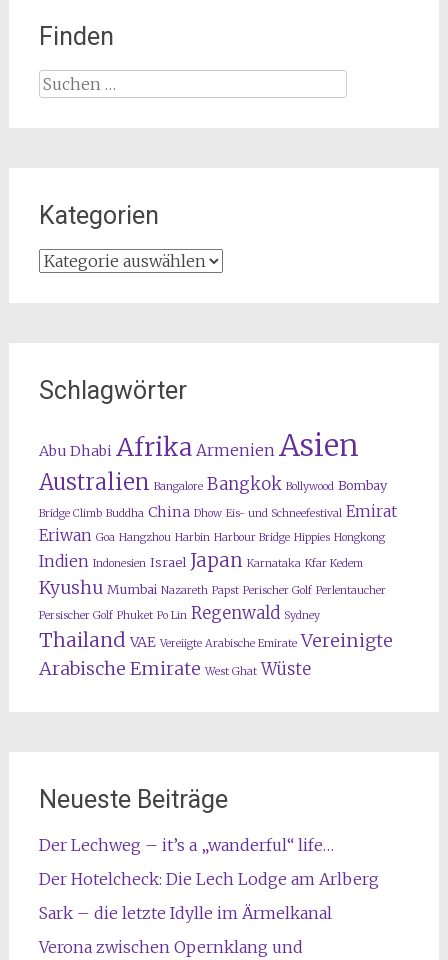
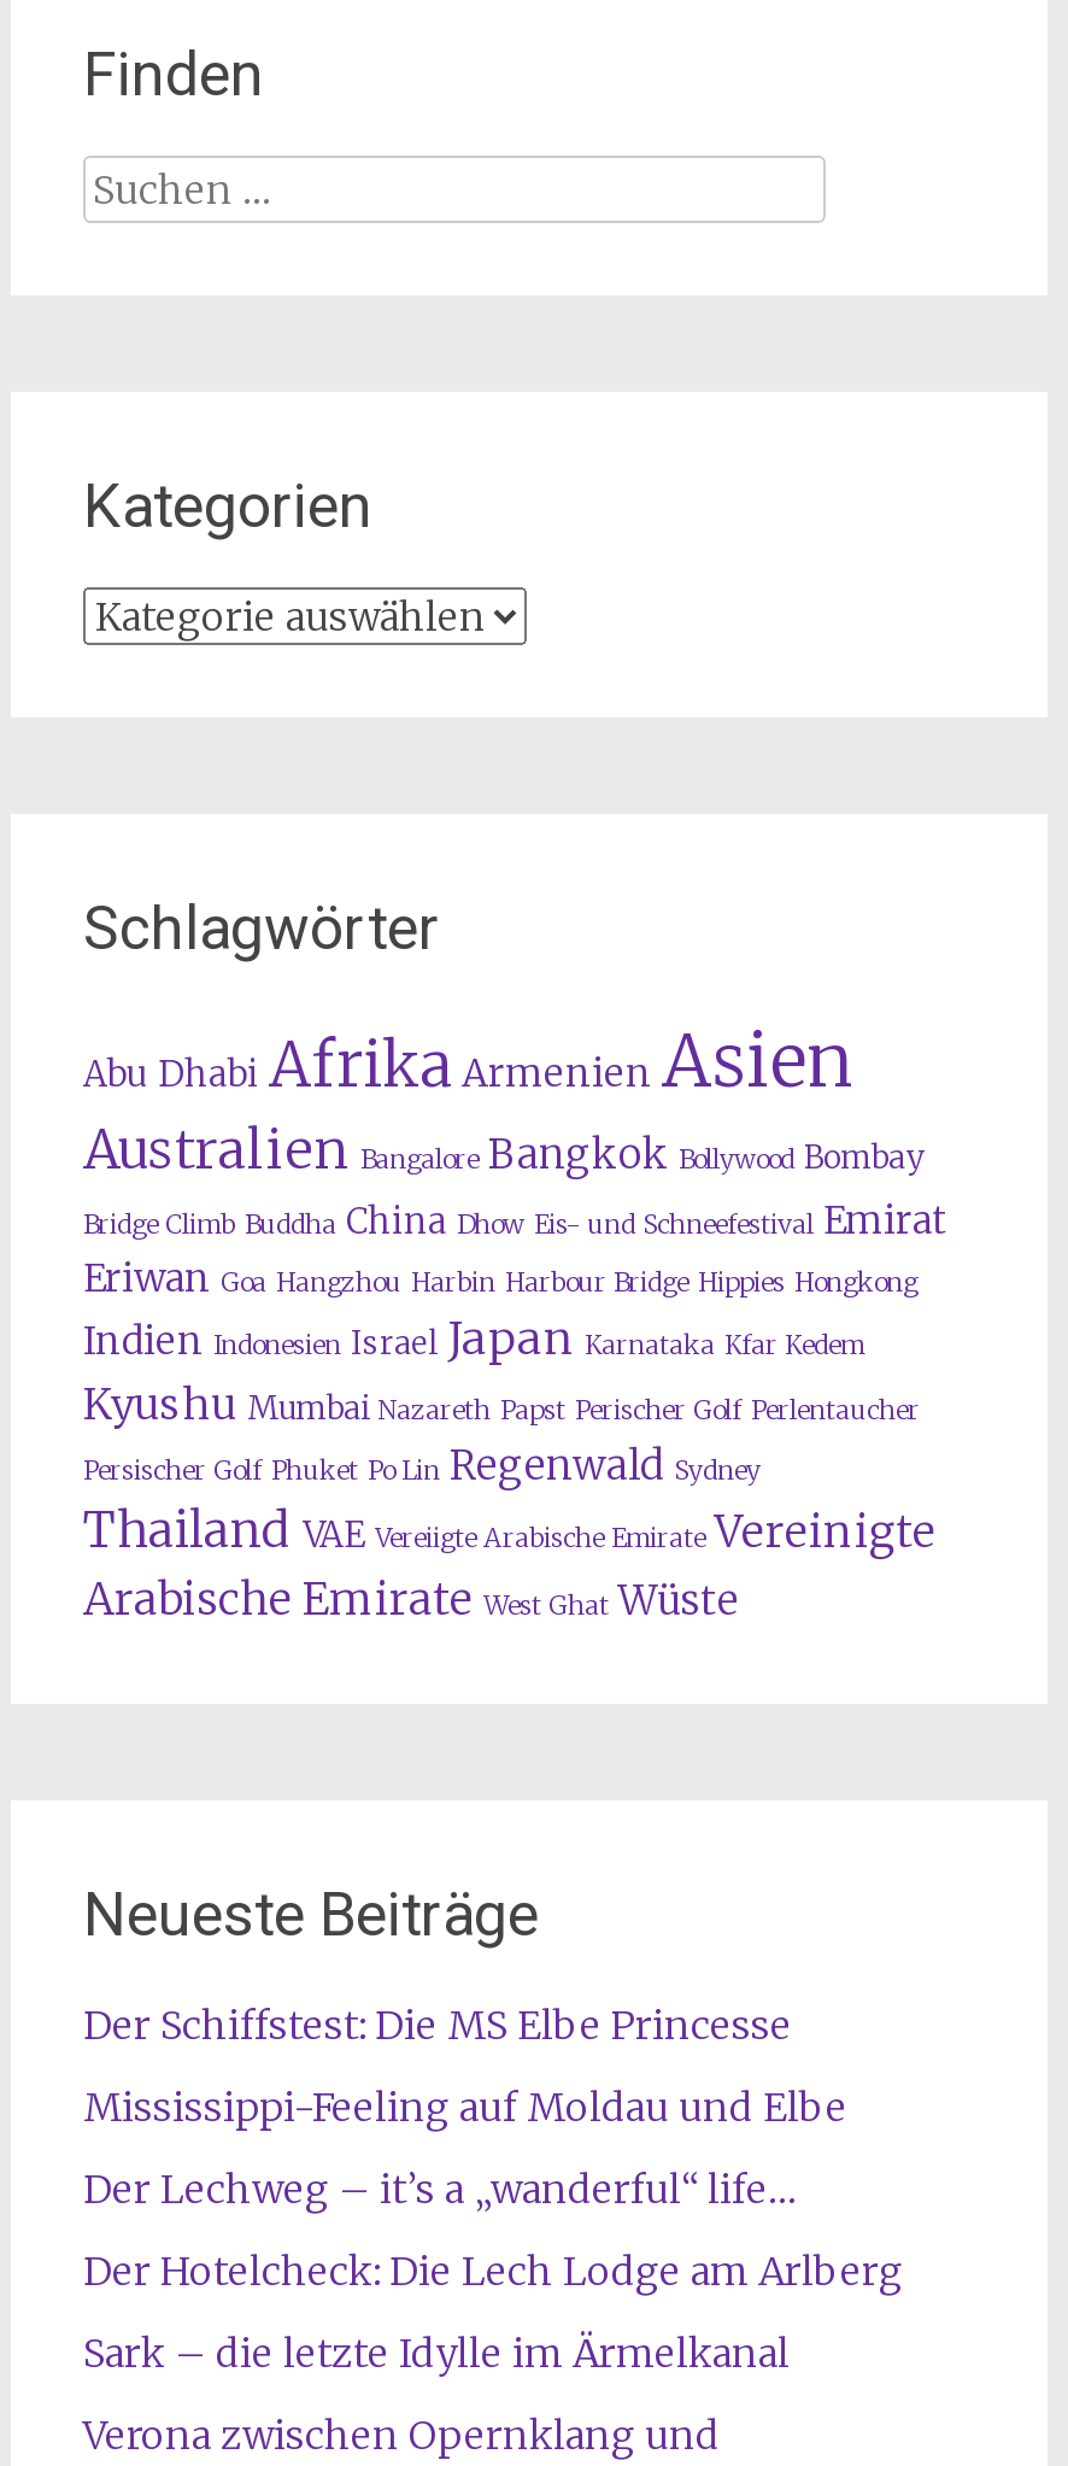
none -> [83,2000,847,2130] Der Schiffstest: Die MS Elbe Princesse | Mississippi-Feeling auf Moldau und Elbe

